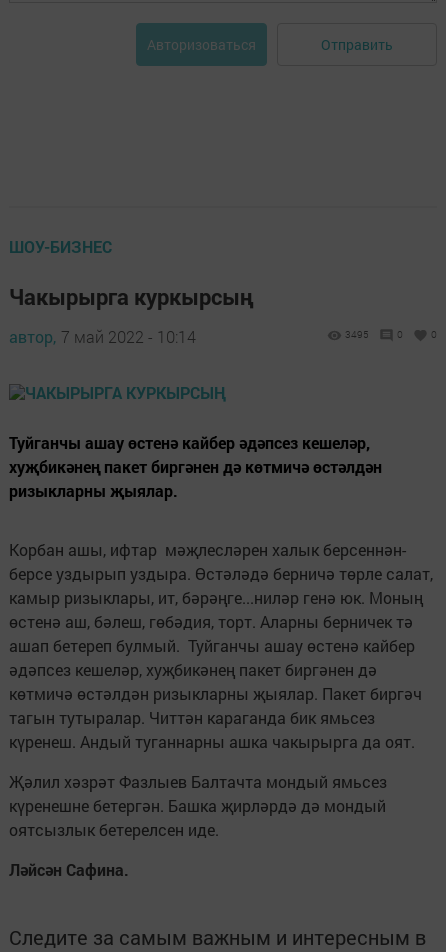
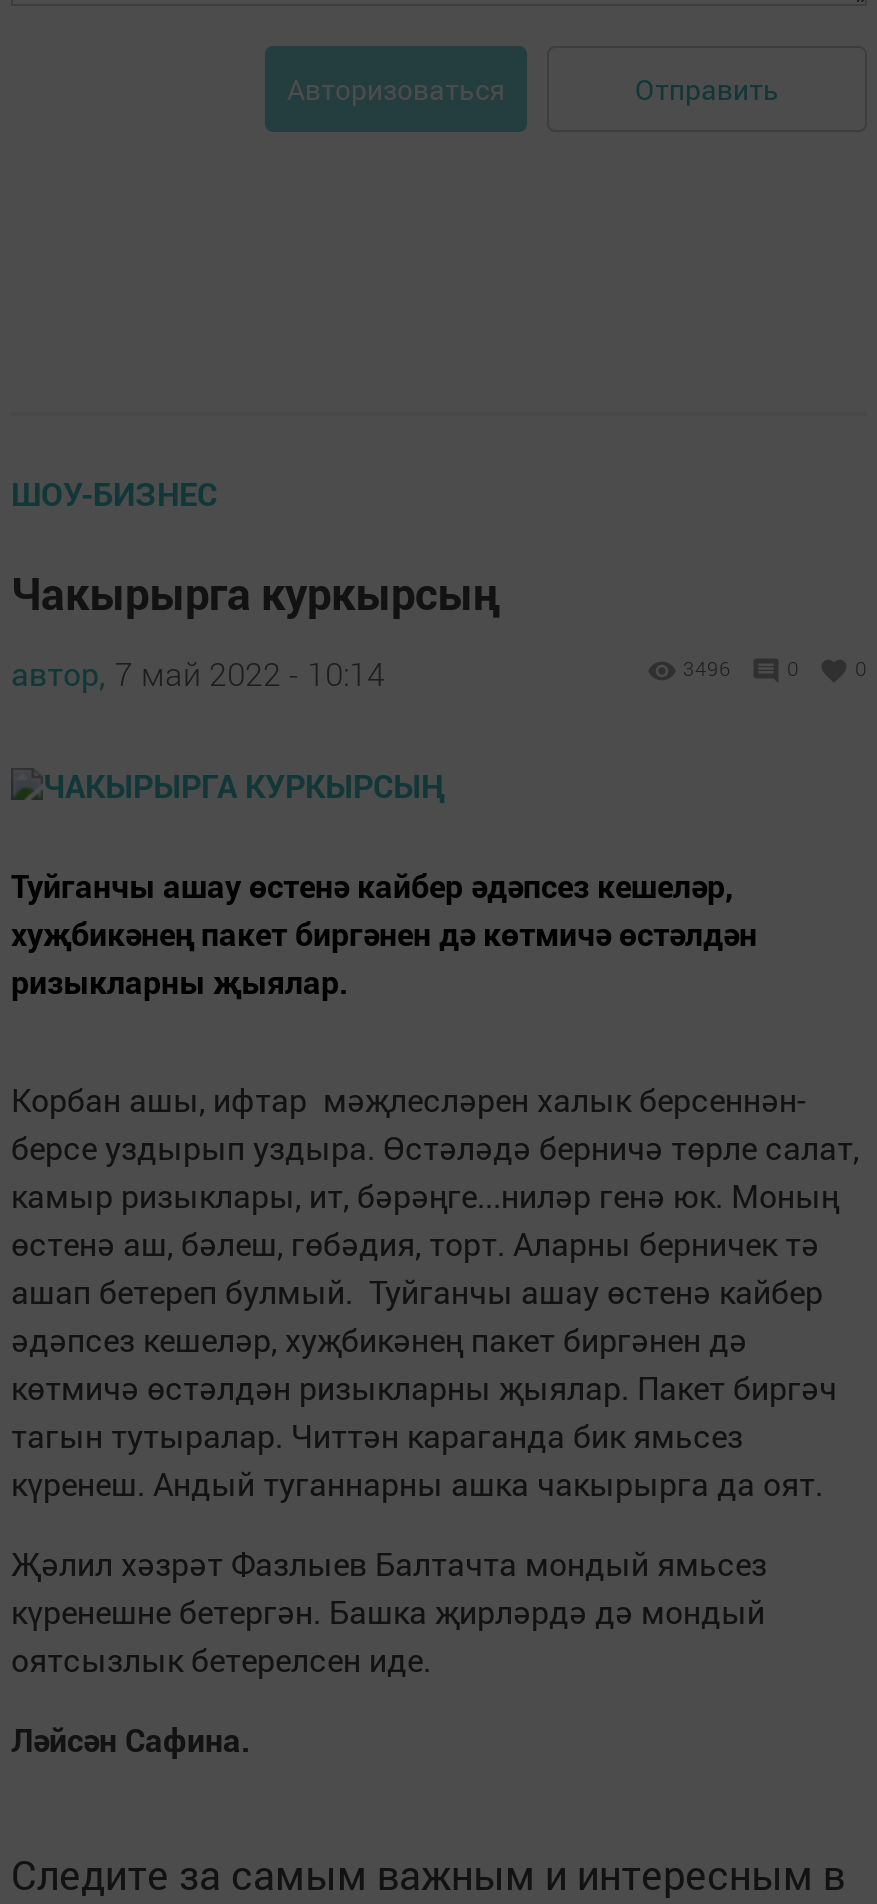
[345,328,369,341] 3495 -> [683,656,731,682] 3496

